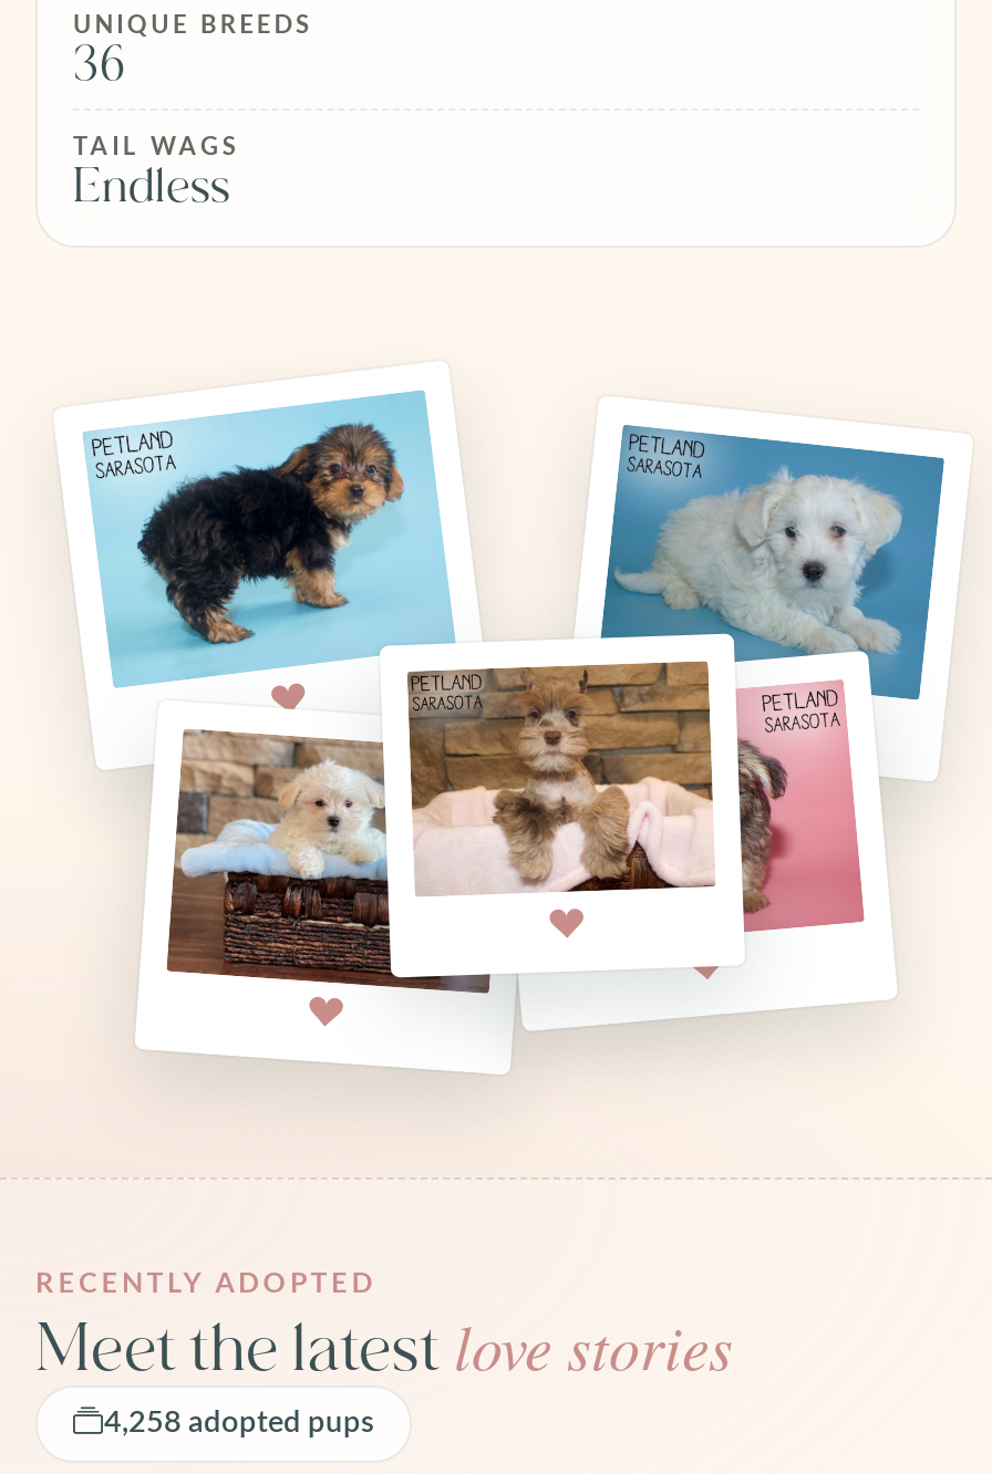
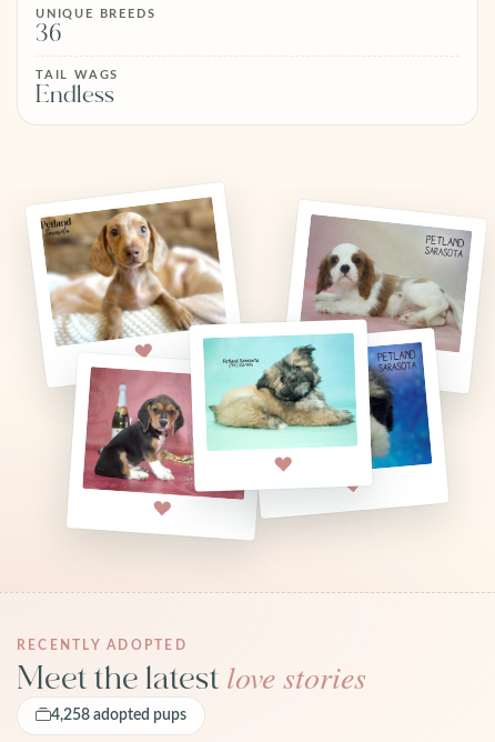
[84,390,943,994] [image] -> [40,197,471,500] [image]

